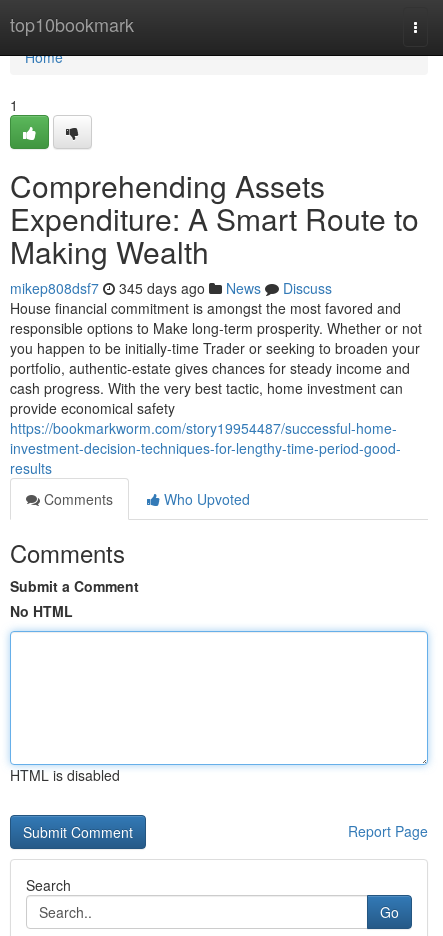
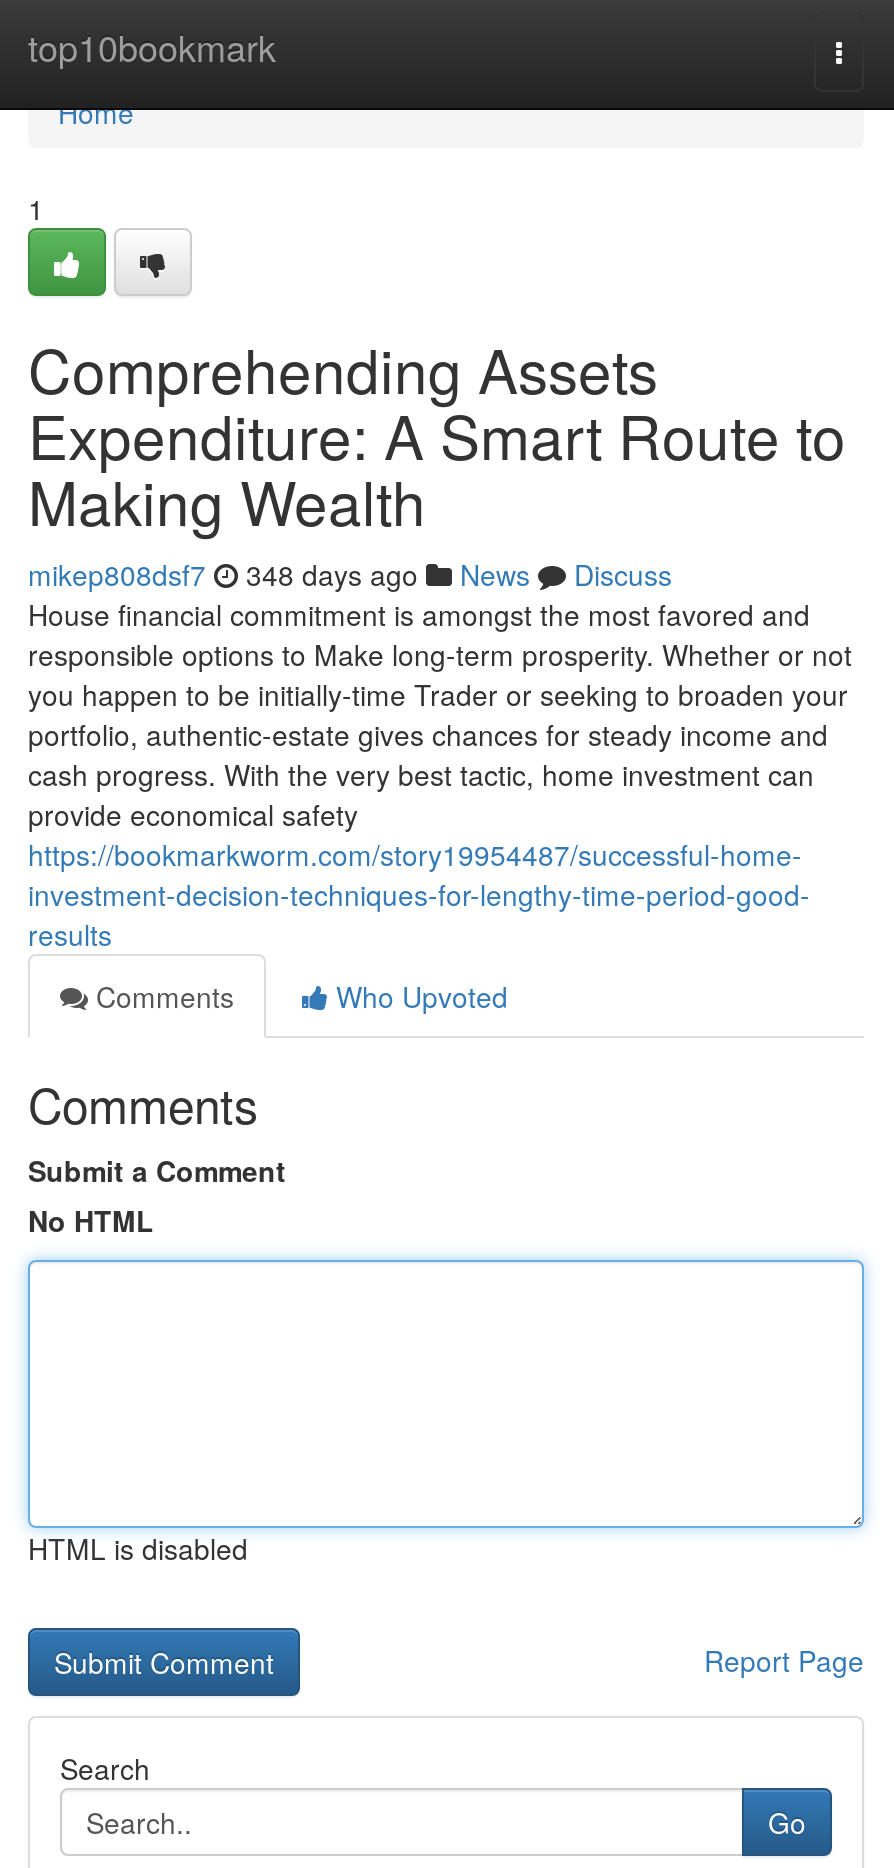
[10,278,332,298] mikep808dsf7 345 days ago News Discuss -> [28,554,672,594] mikep808dsf7 348 days ago News Discuss

